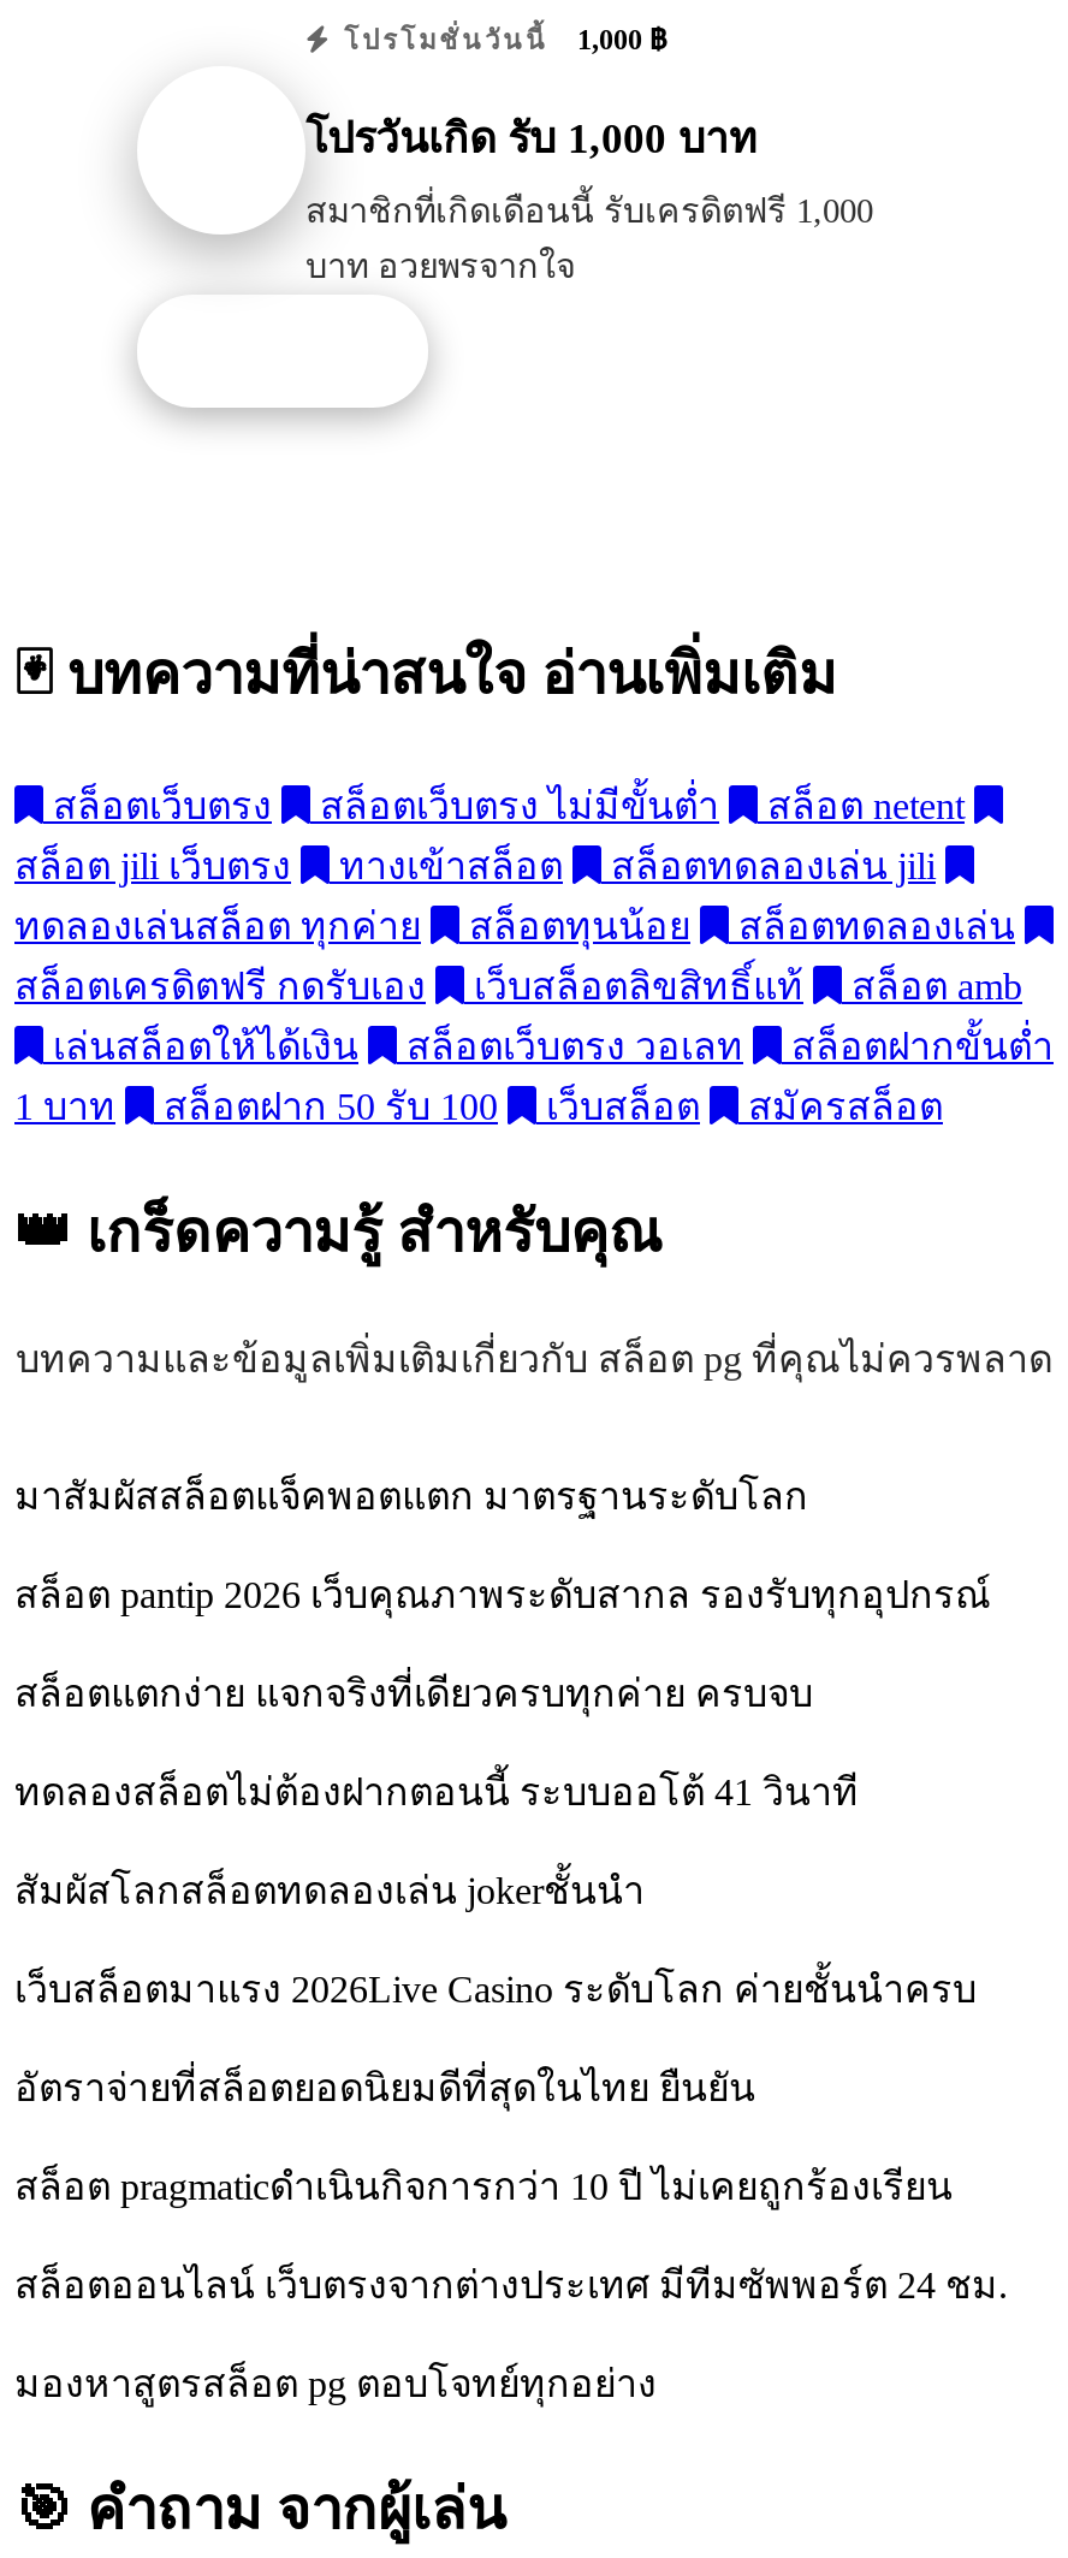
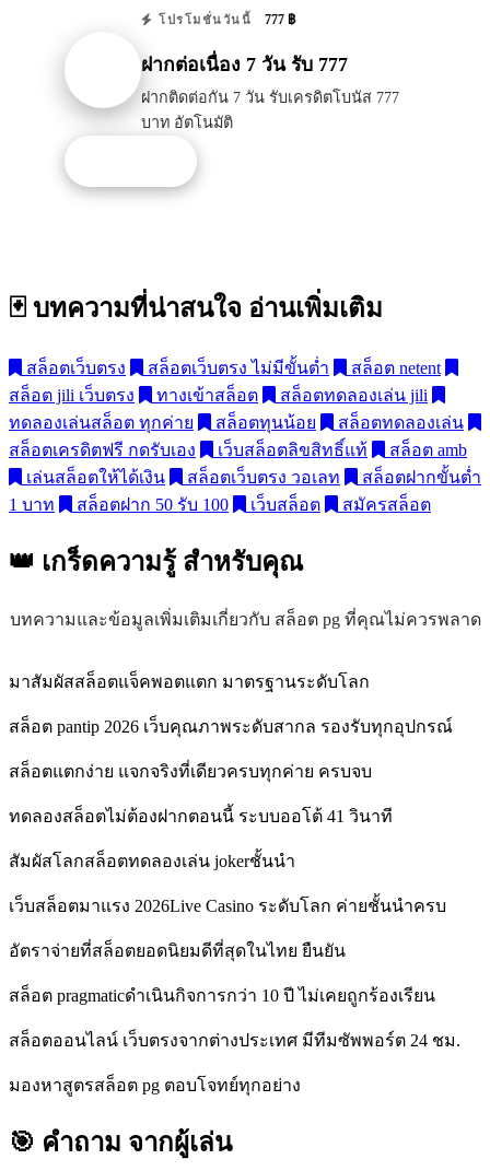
[333,23,666,57] โปรโมชั่นวันนี้ 1,000 ฿ -> [154,12,295,27] โปรโมชั่นวันนี้ 777 ฿
[305,113,758,161] โปรวันเกิด รับ 1,000 บาท -> [141,53,348,75] ฝากต่อเนื่อง 7 วัน รับ 777
[305,190,873,284] สมาชิกที่เกิดเดือนนี้ รับเครดิตฟรี 1,000 | บาท อวยพรจากใจ -> [141,88,399,131] ฝากติดต่อกัน 7 วัน รับเครดิตโบนัส 777 | บาท อัตโนมัติ

